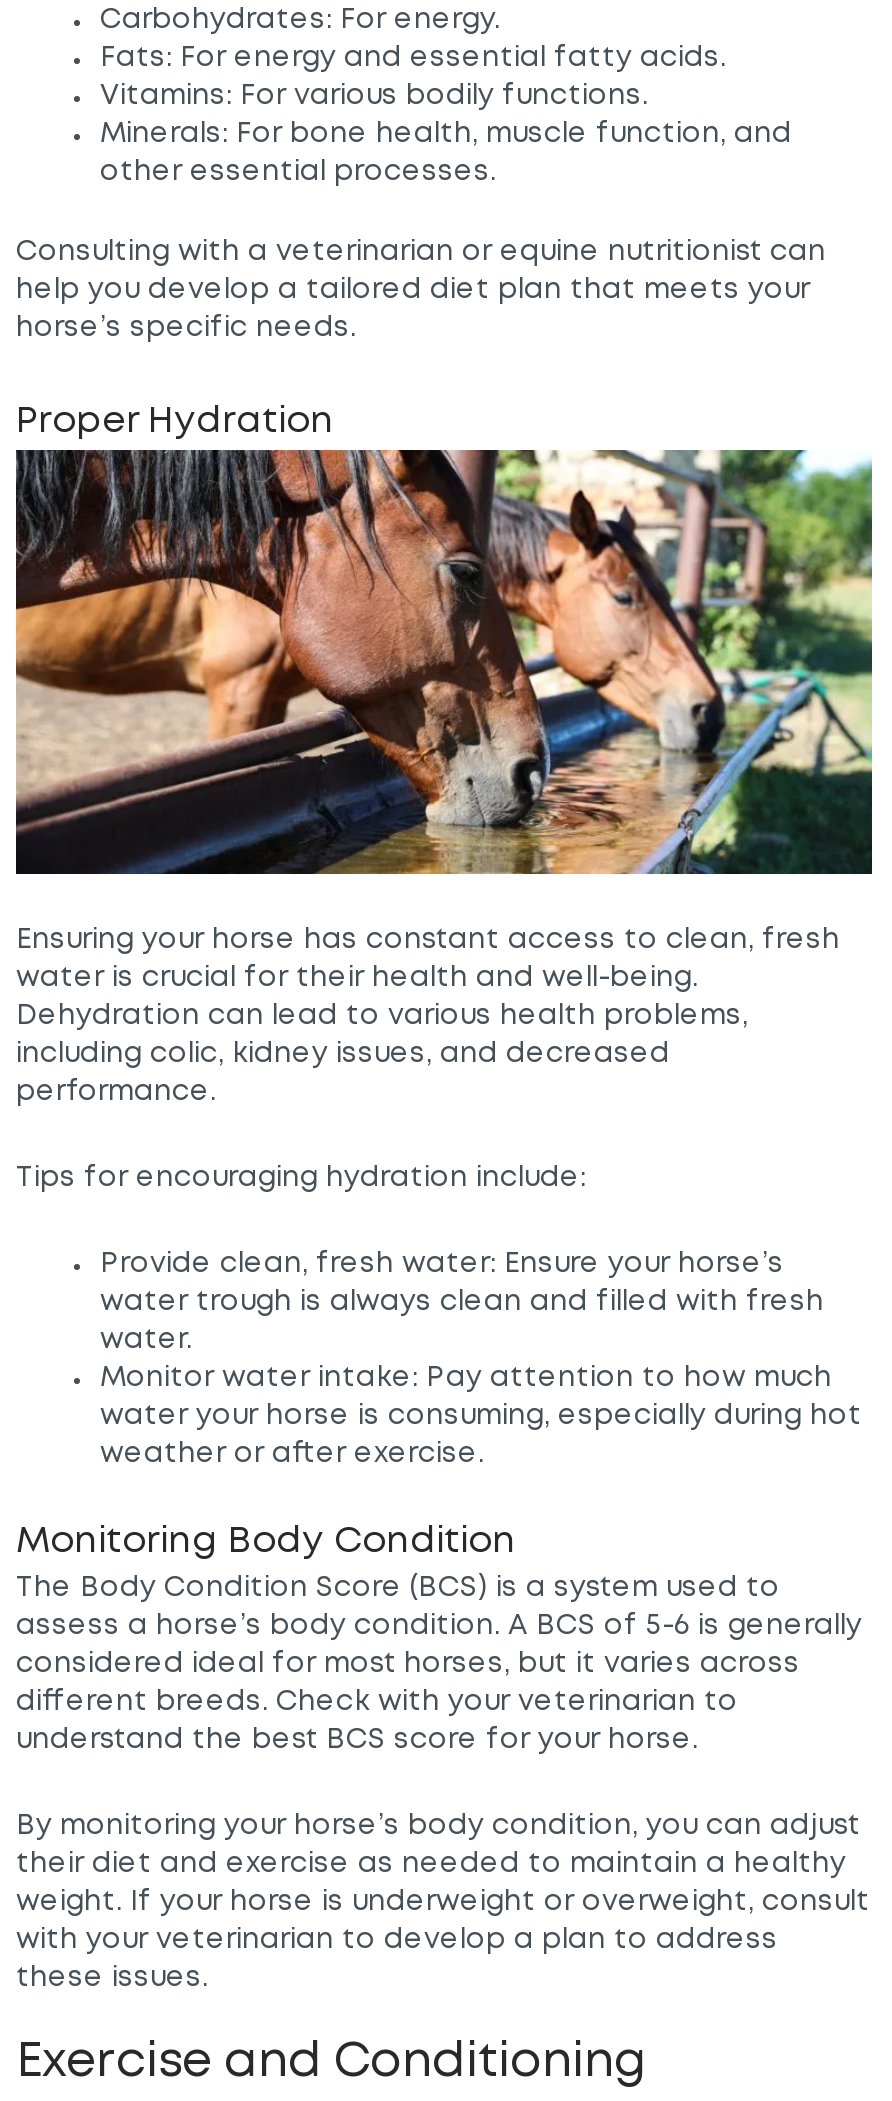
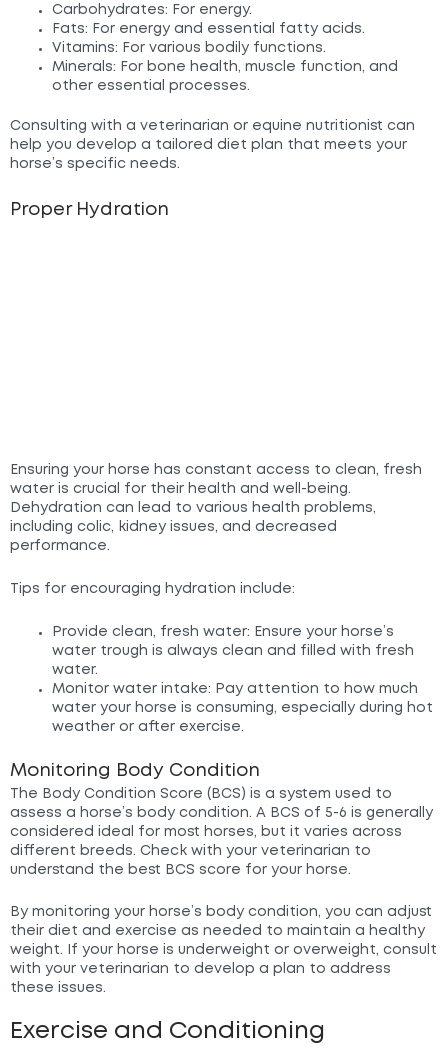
[14,448,874,876] [image] -> none

